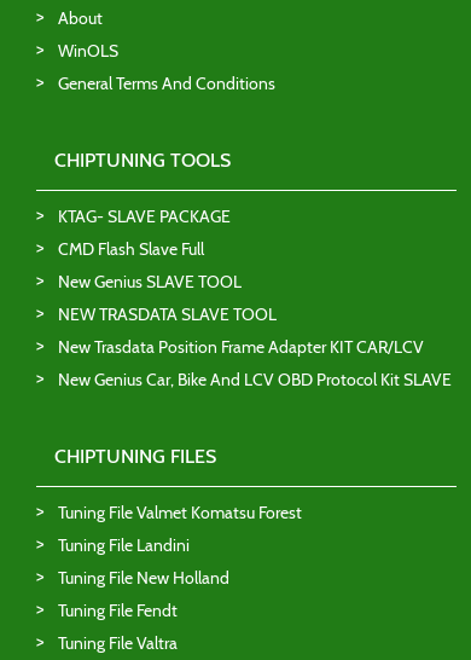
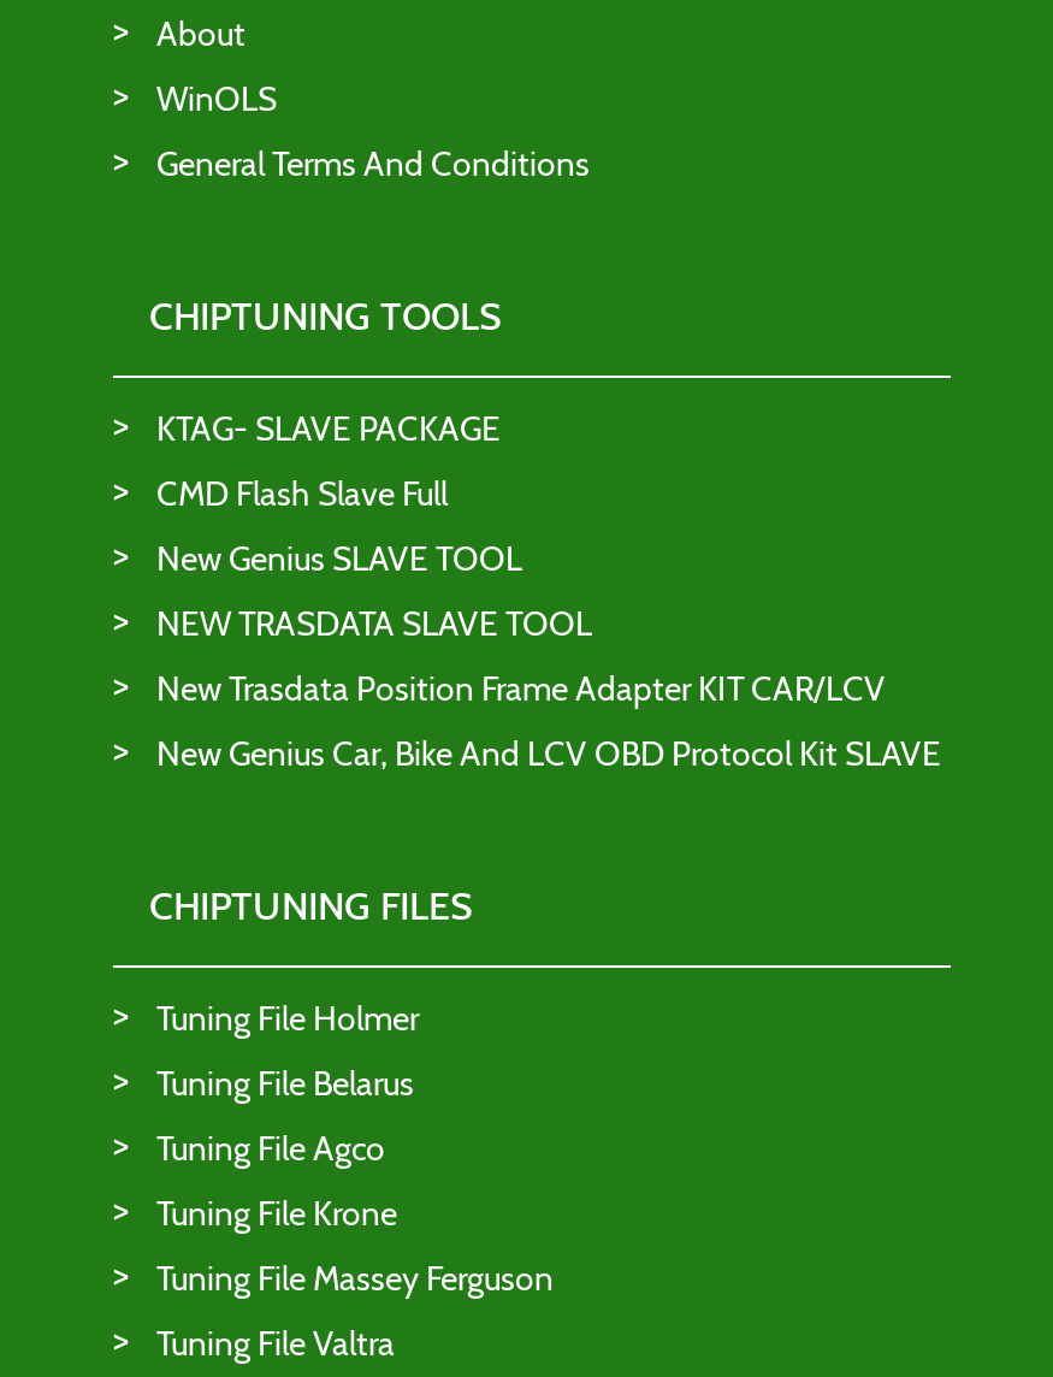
[58,502,302,621] Tuning File Valmet Komatsu Forest | Tuning File Landini | Tuning File New Holland | Tuning File Fendt -> [156,997,554,1300] Tuning File Holmer | Tuning File Belarus | Tuning File Agco | Tuning File Krone | Tuning File Massey Ferguson

